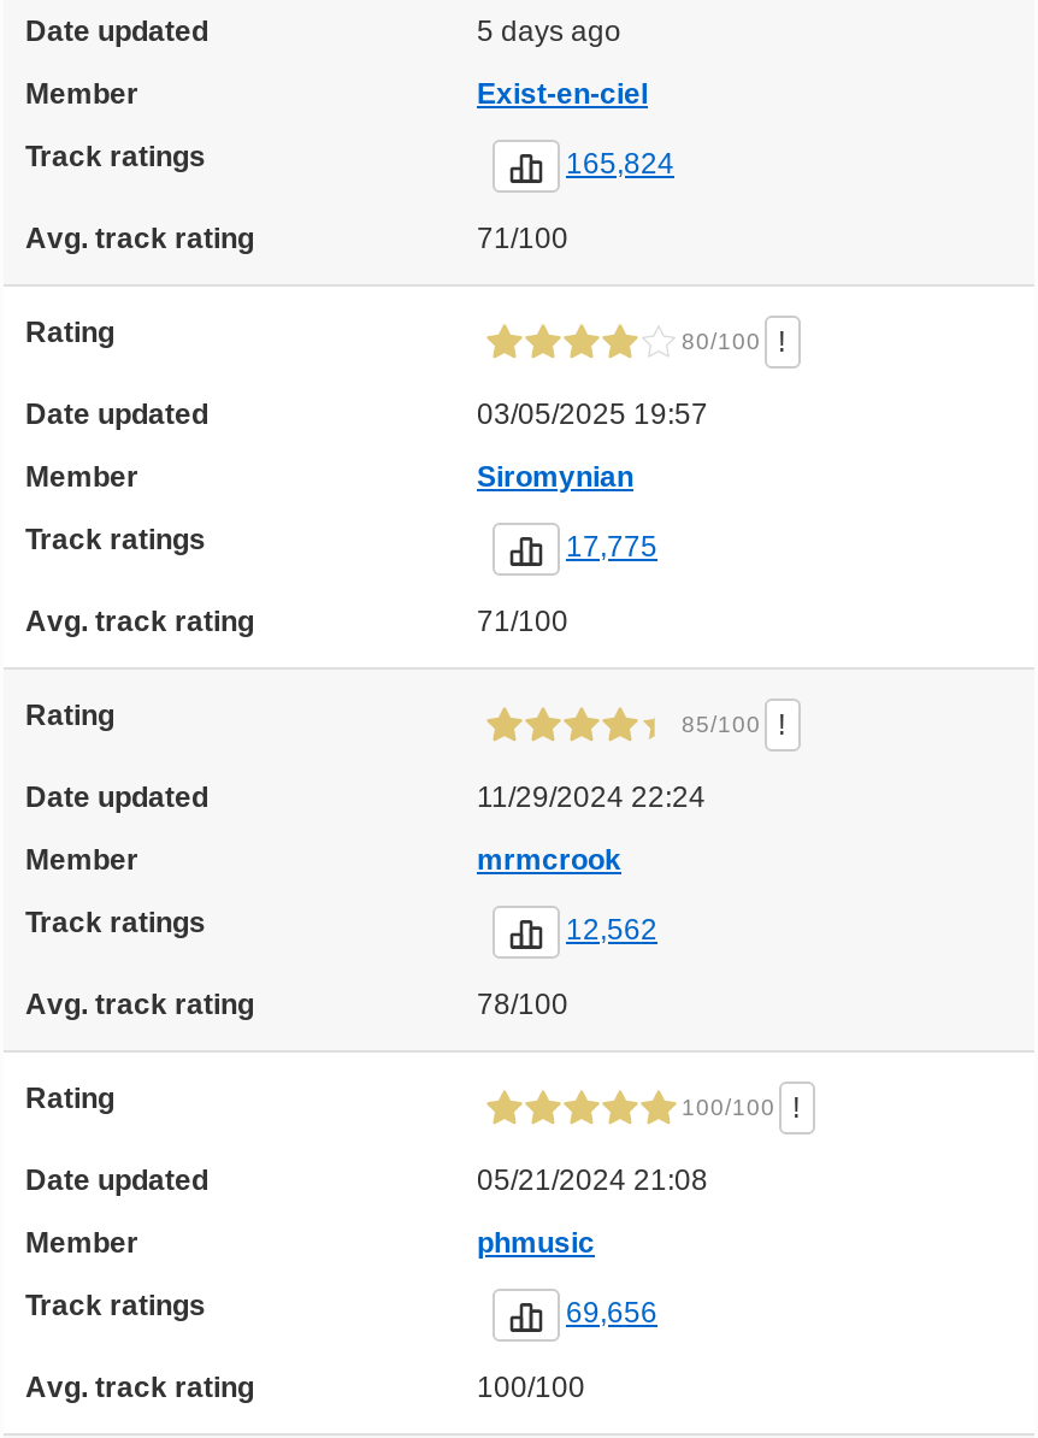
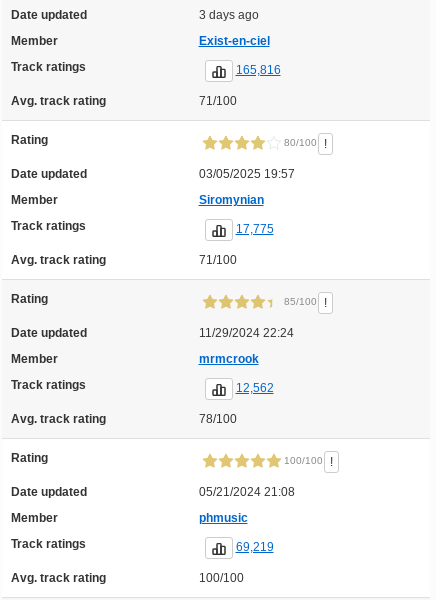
[477,16,621,49] 5 days ago -> [198,8,258,22] 3 days ago
[566,148,674,182] 165,824 -> [235,63,280,77] 165,816
[566,1297,657,1331] 69,656 -> [235,540,273,554] 69,219

